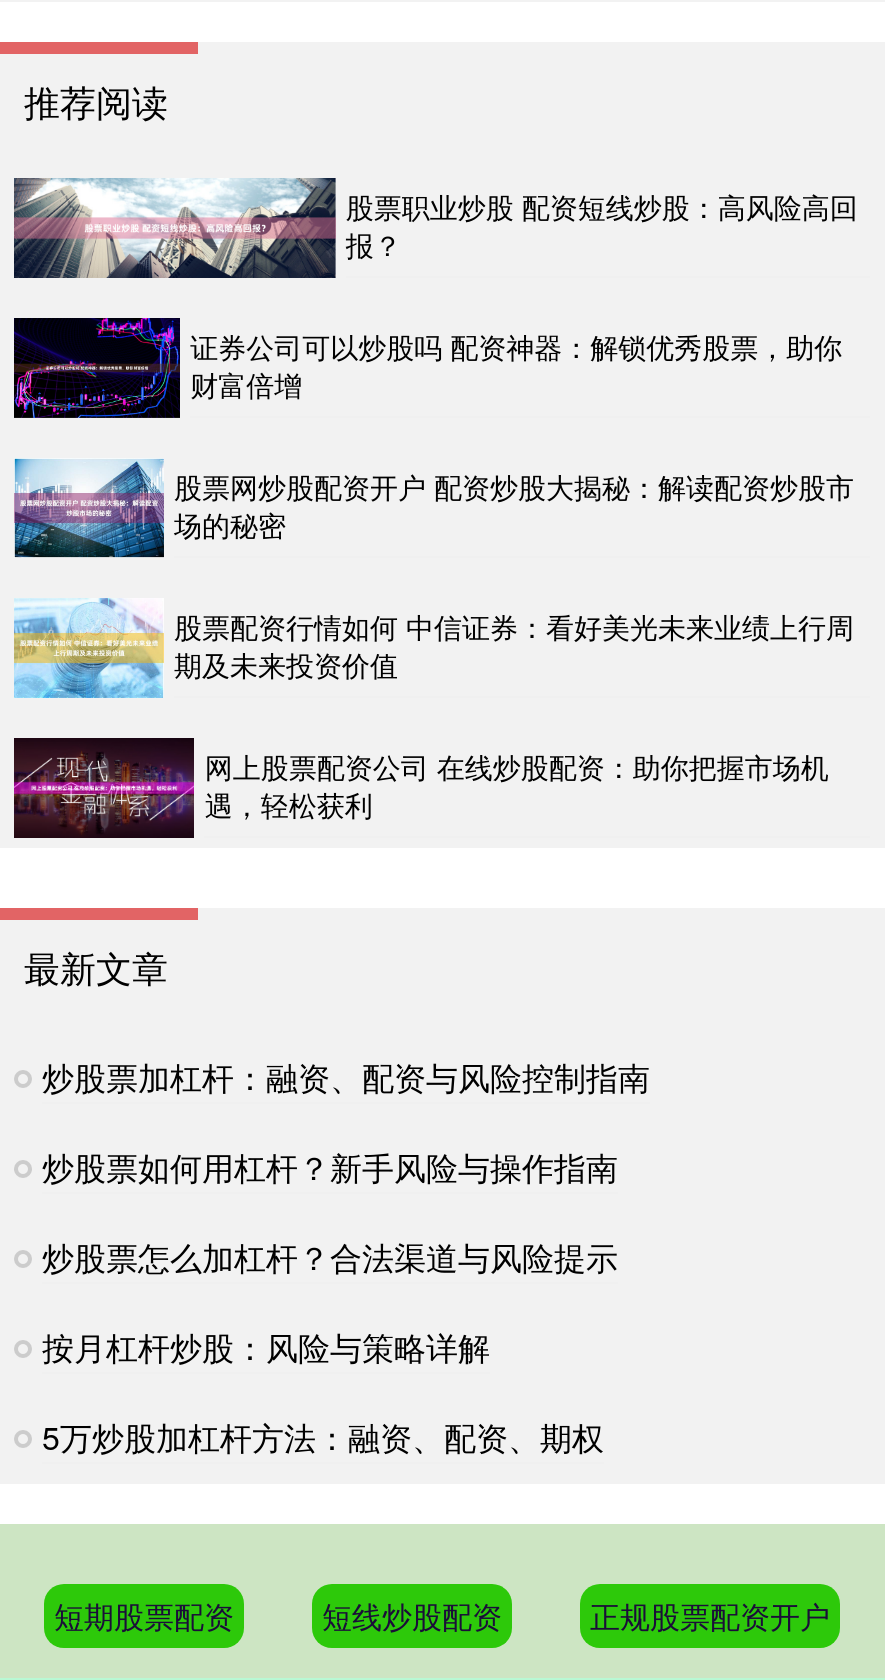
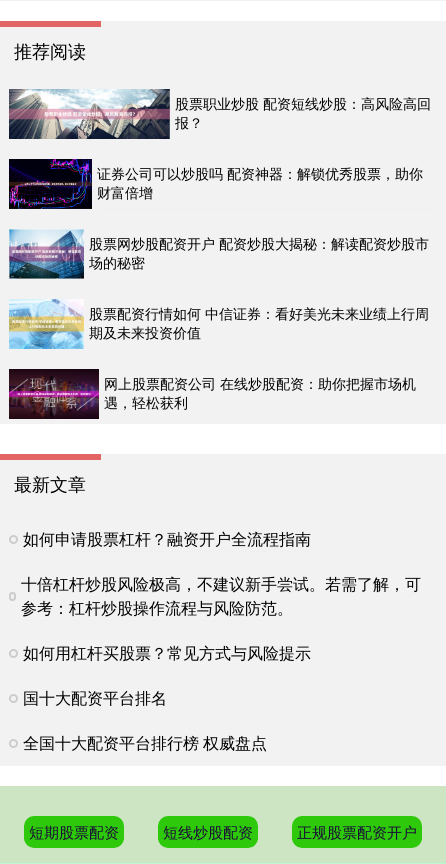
[42,1055,650,1101] 炒股票加杠杆：融资、配资与风险控制指南 -> [23,527,311,550] 如何申请股票杠杆？融资开户全流程指南
[42,1145,618,1191] 炒股票如何用杠杆？新手风险与操作指南 -> [21,572,421,619] 十倍杠杆炒股风险极高，不建议新手尝试。若需了解，可 | 参考：杠杆炒股操作流程与风险防范。
[42,1235,618,1281] 炒股票怎么加杠杆？合法渠道与风险提示 -> [23,641,311,664] 如何用杠杆买股票？常见方式与风险提示
[42,1325,490,1371] 按月杠杆炒股：风险与策略详解 -> [23,686,167,709] 国十大配资平台排名
[42,1415,604,1461] 5万炒股加杠杆方法：融资、配资、期权 -> [23,731,267,754] 全国十大配资平台排行榜 权威盘点

